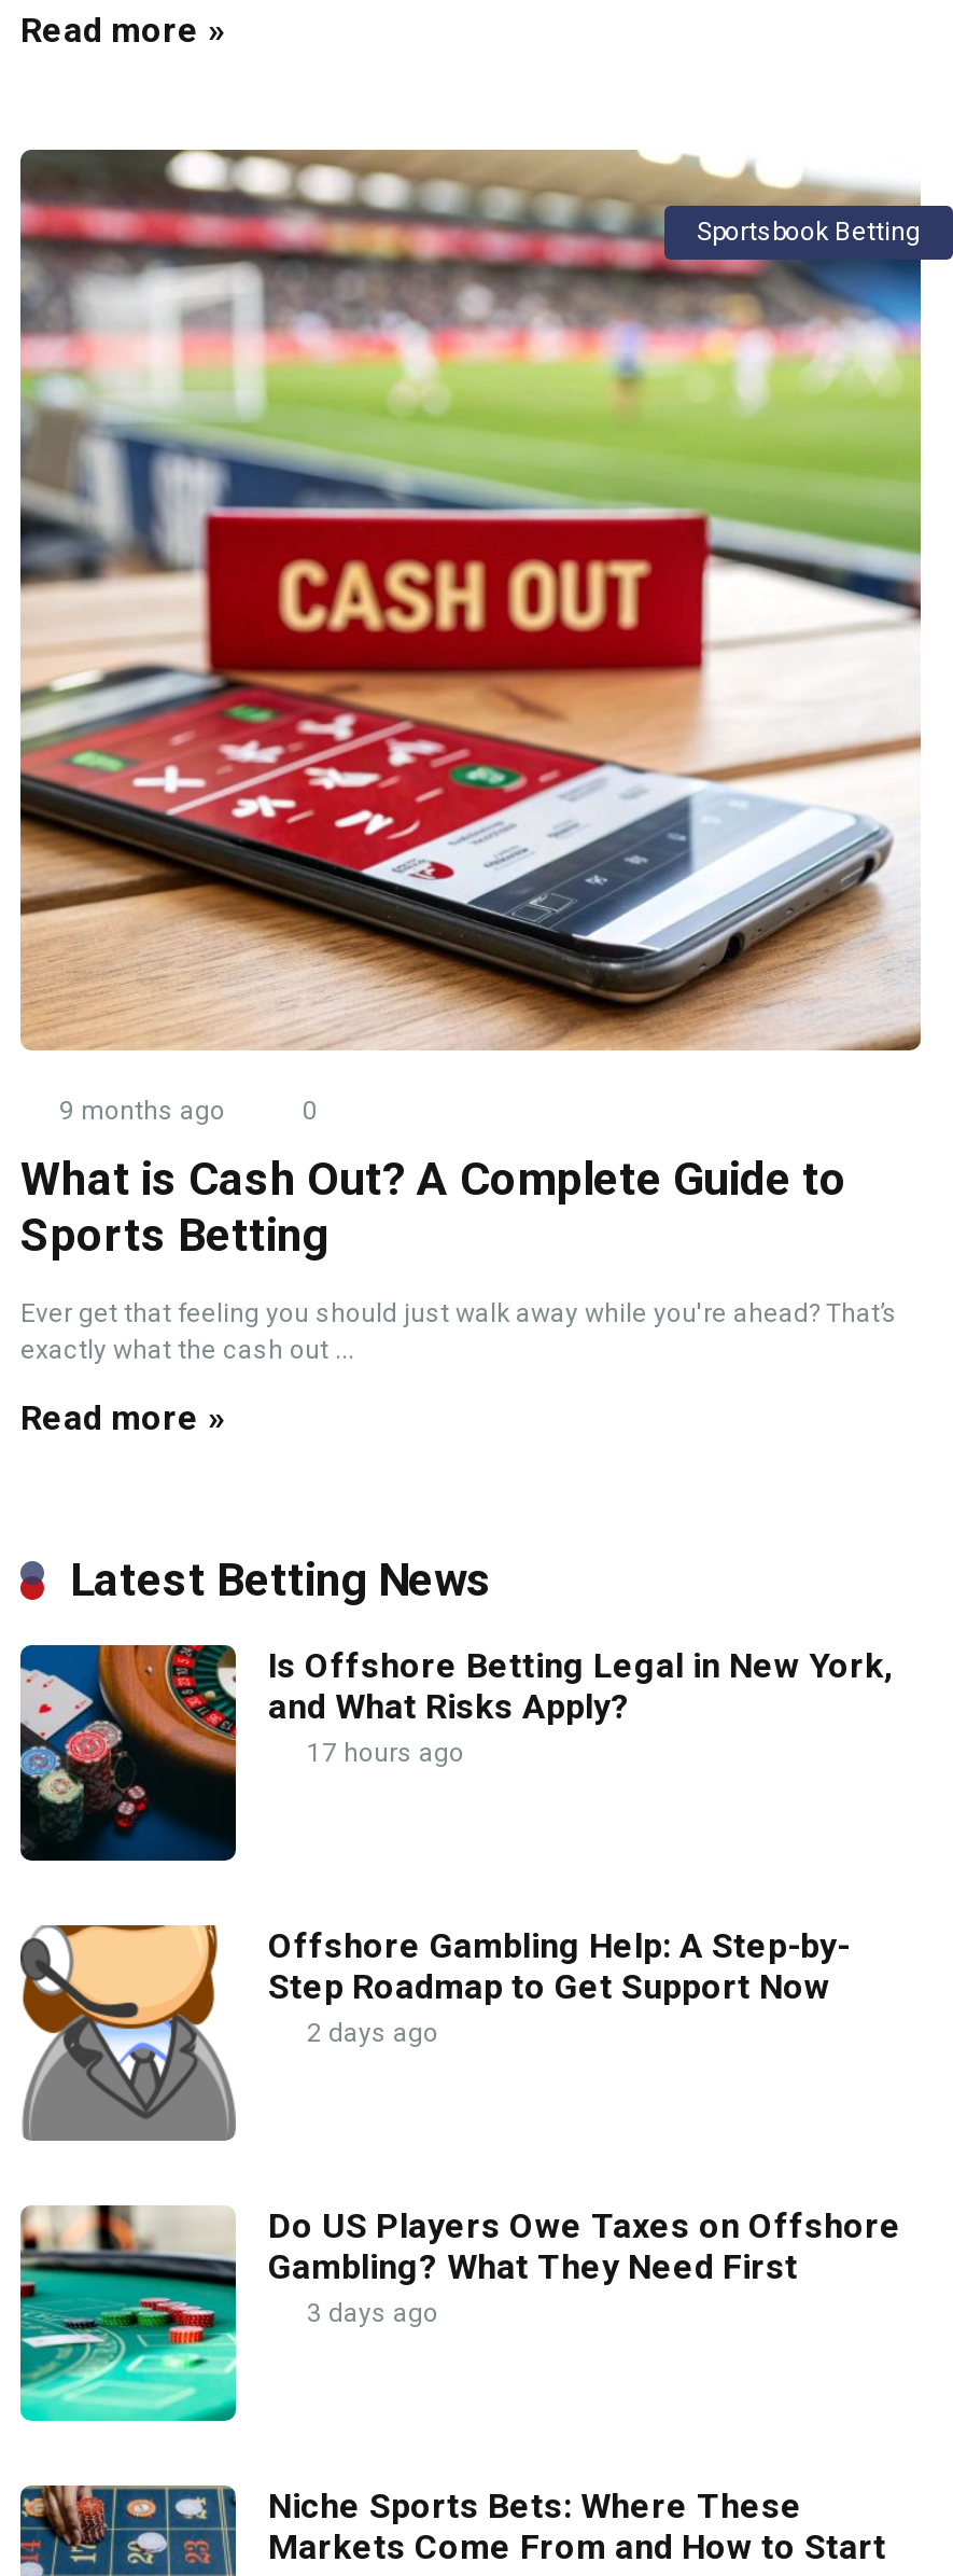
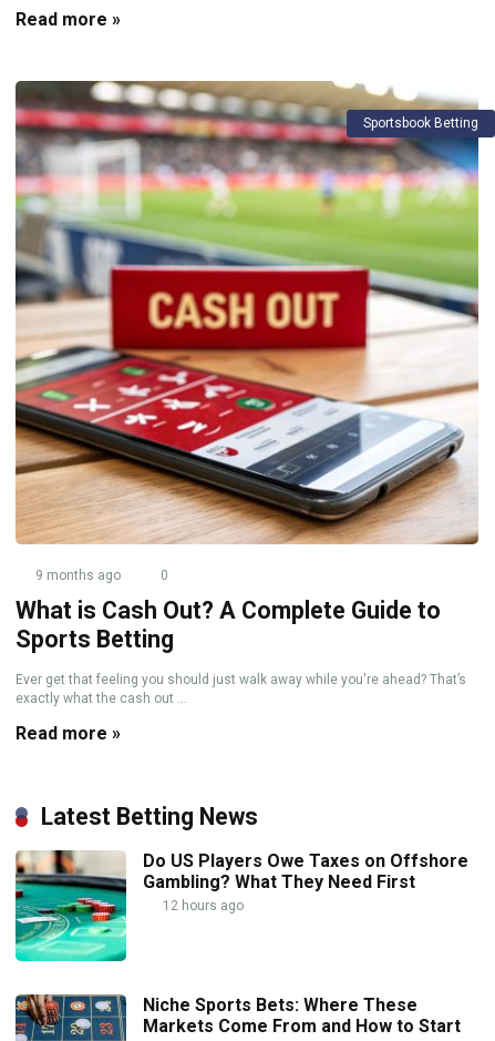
[18,1643,893,1863] [image] | Is Offshore Betting Legal in New York, | and What Risks Apply? | 17 hours ago -> none
[20,1923,850,2160] [image] | Offshore Gambling Help: A Step-by- | Step Roadmap to Get Support Now | 2 days ago -> none
[300,2298,438,2328] 3 days ago -> [159,898,244,914] 12 hours ago

